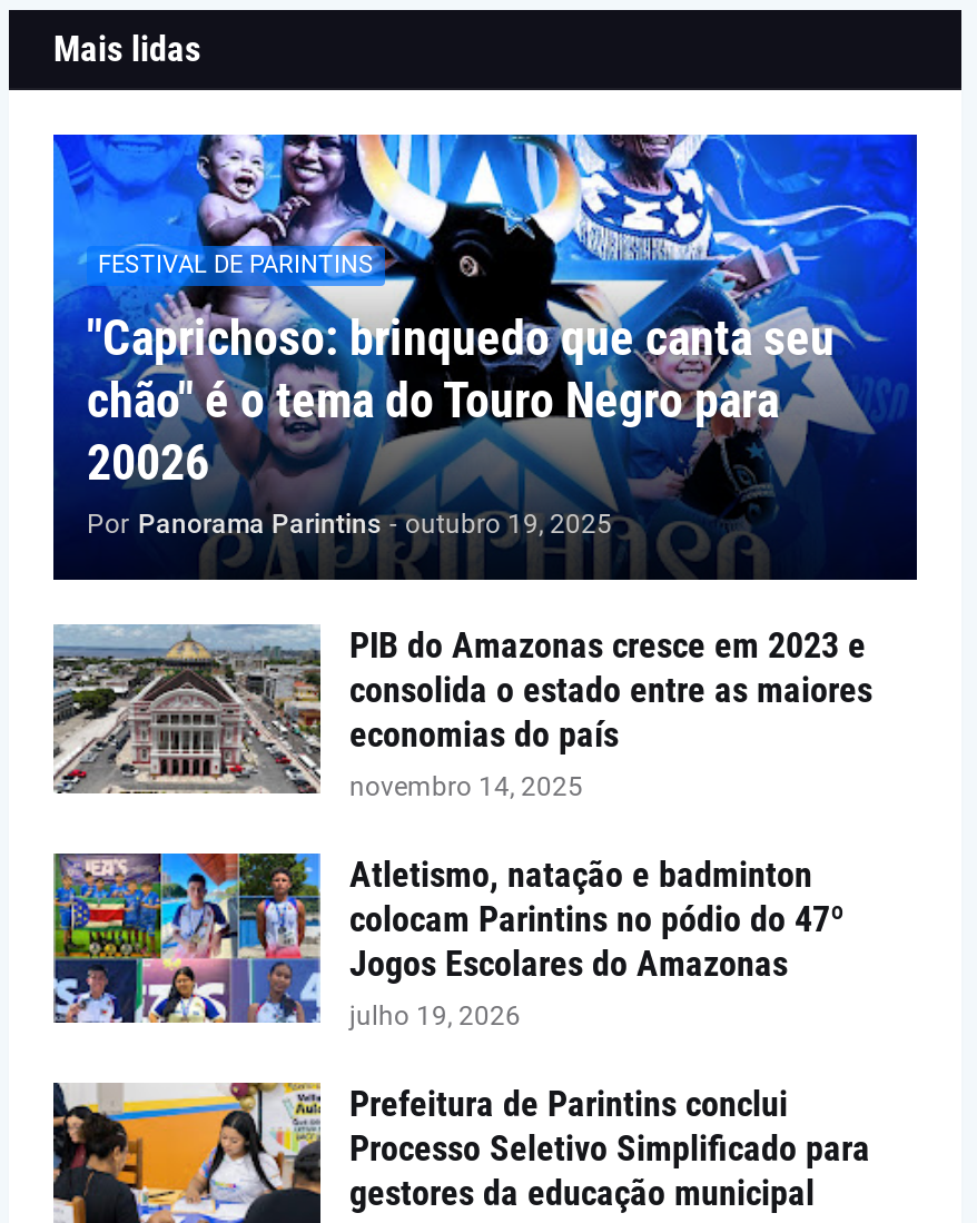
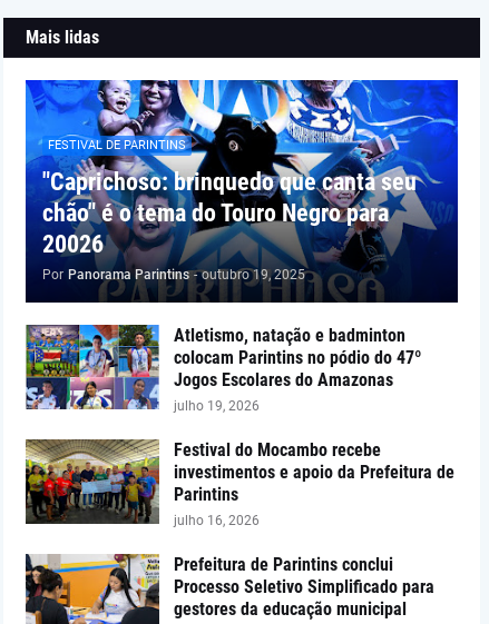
[53,622,872,802] [image] | PIB do Amazonas cresce em 2023 e | consolida o estado entre as maiores | economias do país | novembro 14, 2025 -> none
moved [49,849,846,1031] -> [23,323,422,413]: [image] | Atletismo, natação e badminton | colocam Parintins no pódio do 47º | Jogos Escolares do Amazonas | julho 19, 2026
none -> [25,438,454,528] [image] | Festival do Mocambo recebe | investimentos e apoio da Prefeitura de | Parintins | julho 16, 2026

